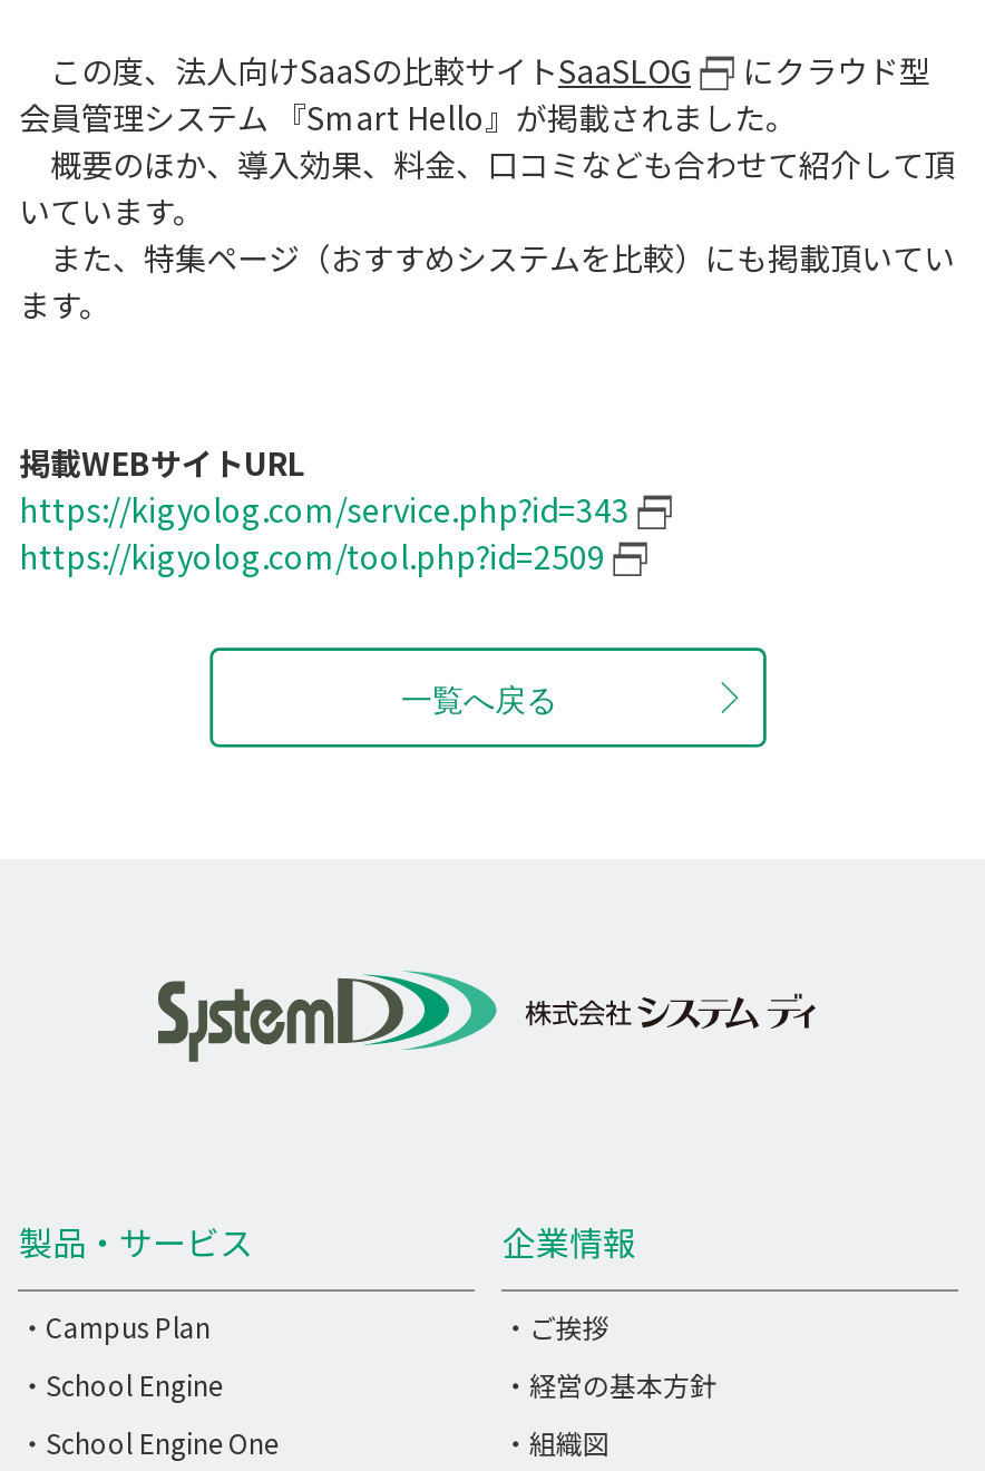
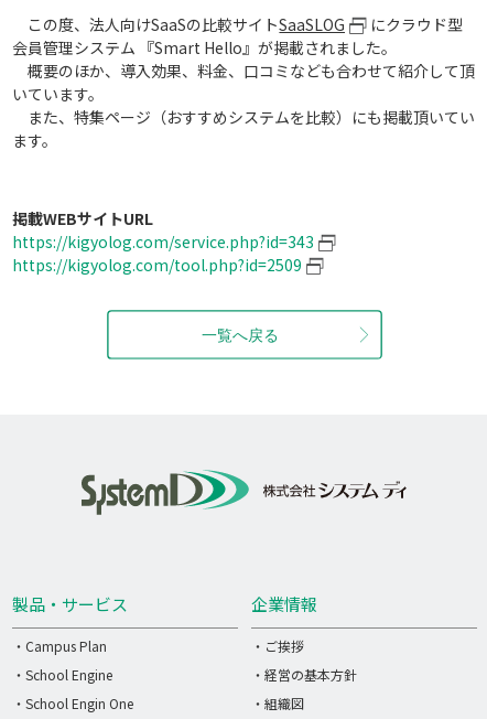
[19,1423,277,1461] ・School Engine One -> [13,694,134,712] ・School Engin One

